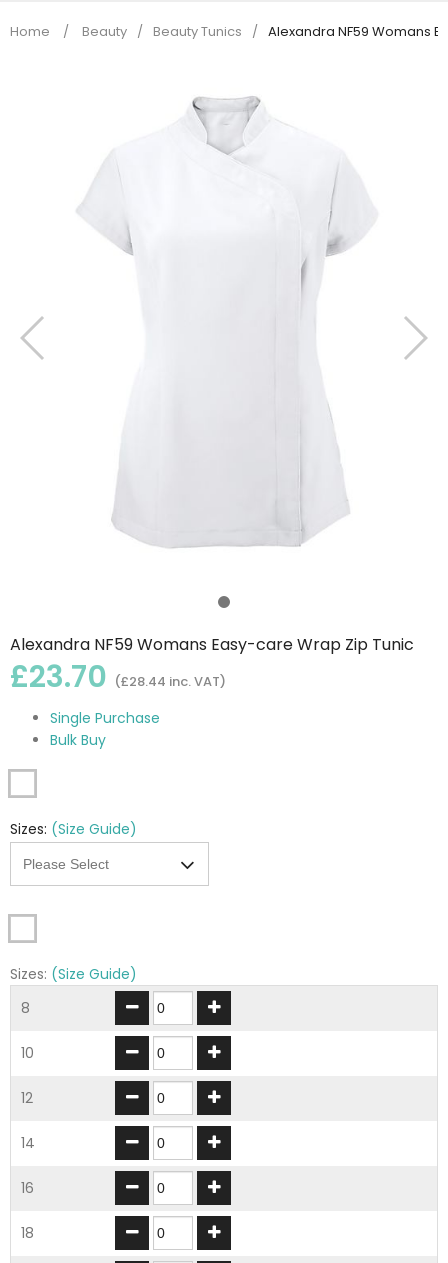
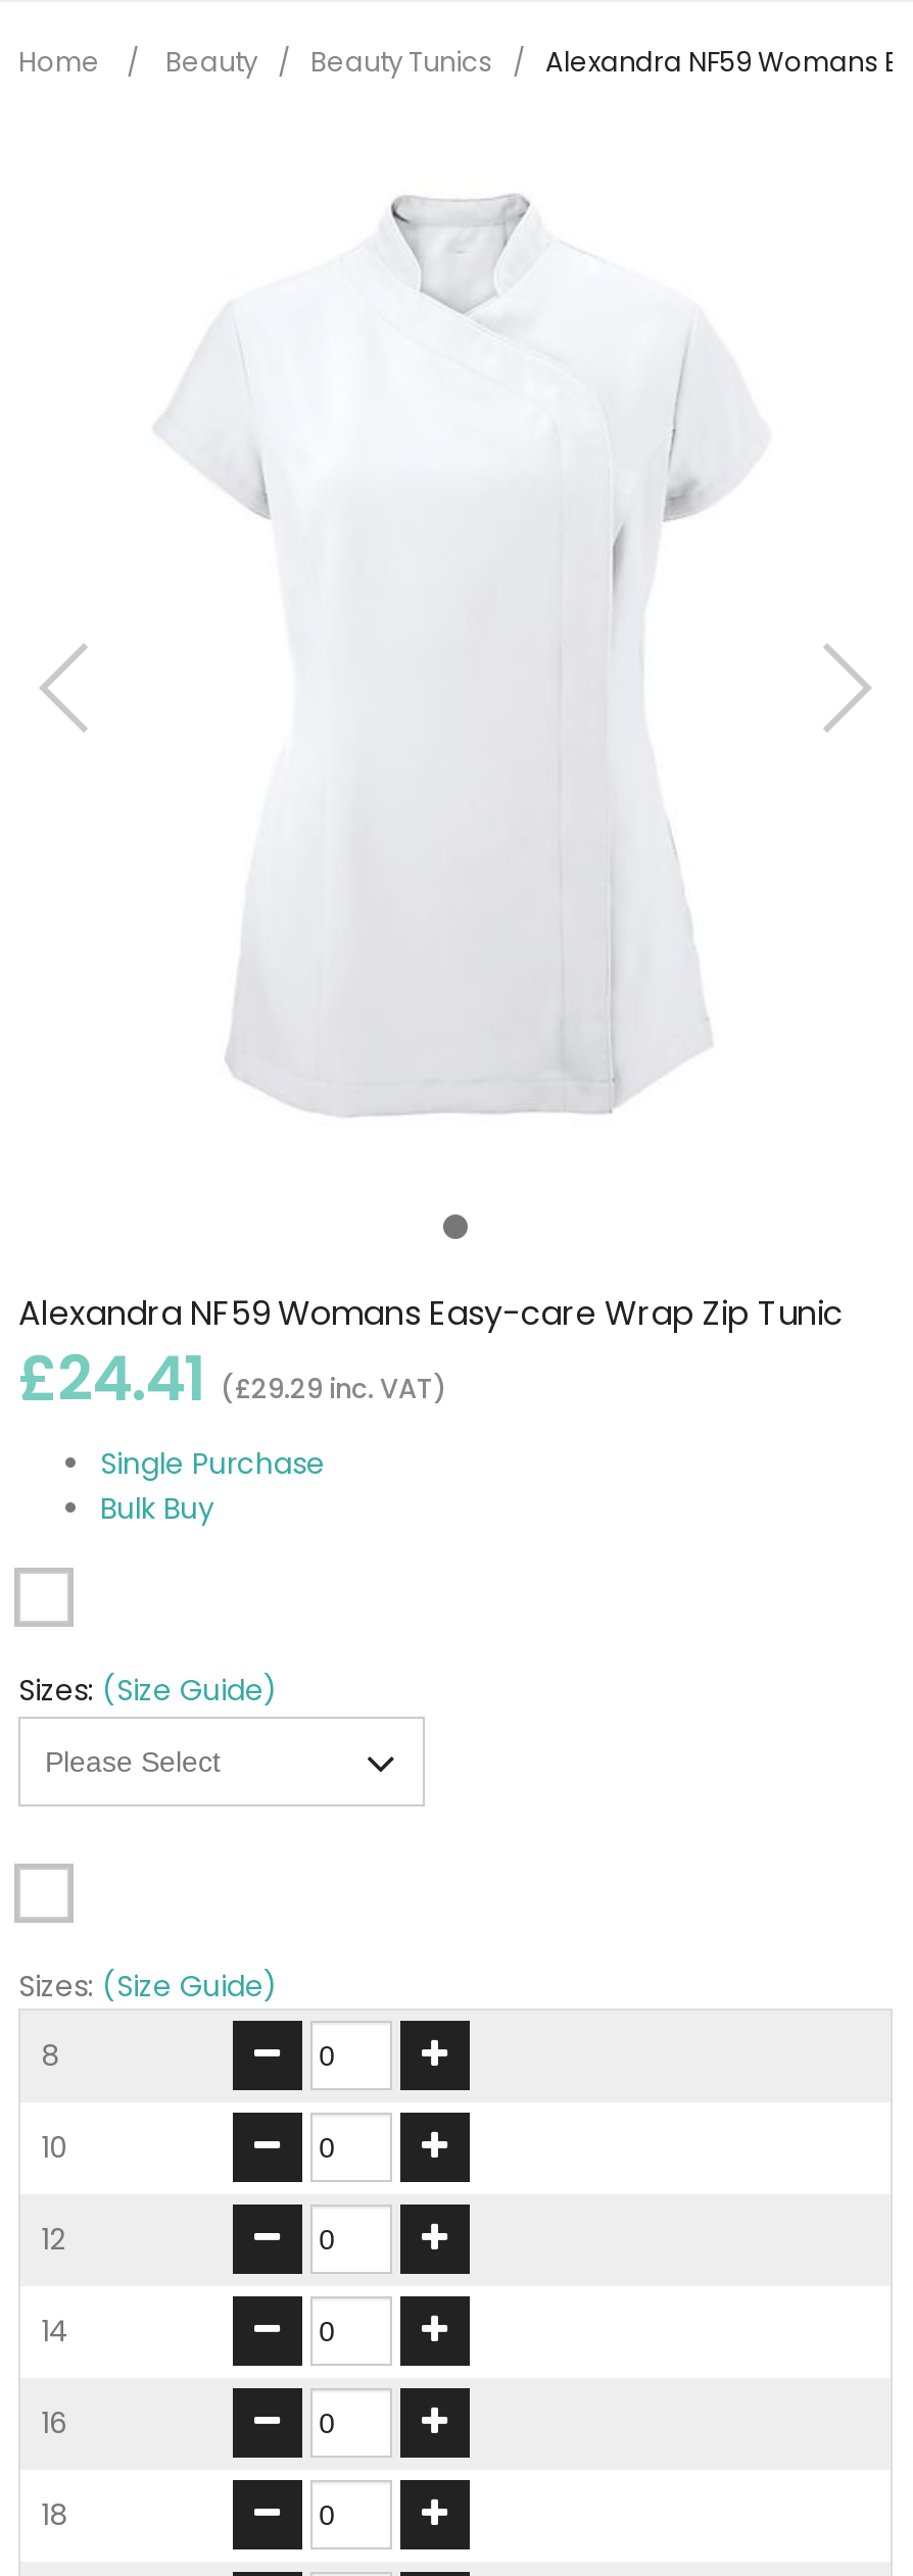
[10,656,226,698] £23.70 (£28.44 inc. VAT) -> [18,1337,445,1423] £24.41 (£29.29 inc. VAT)

